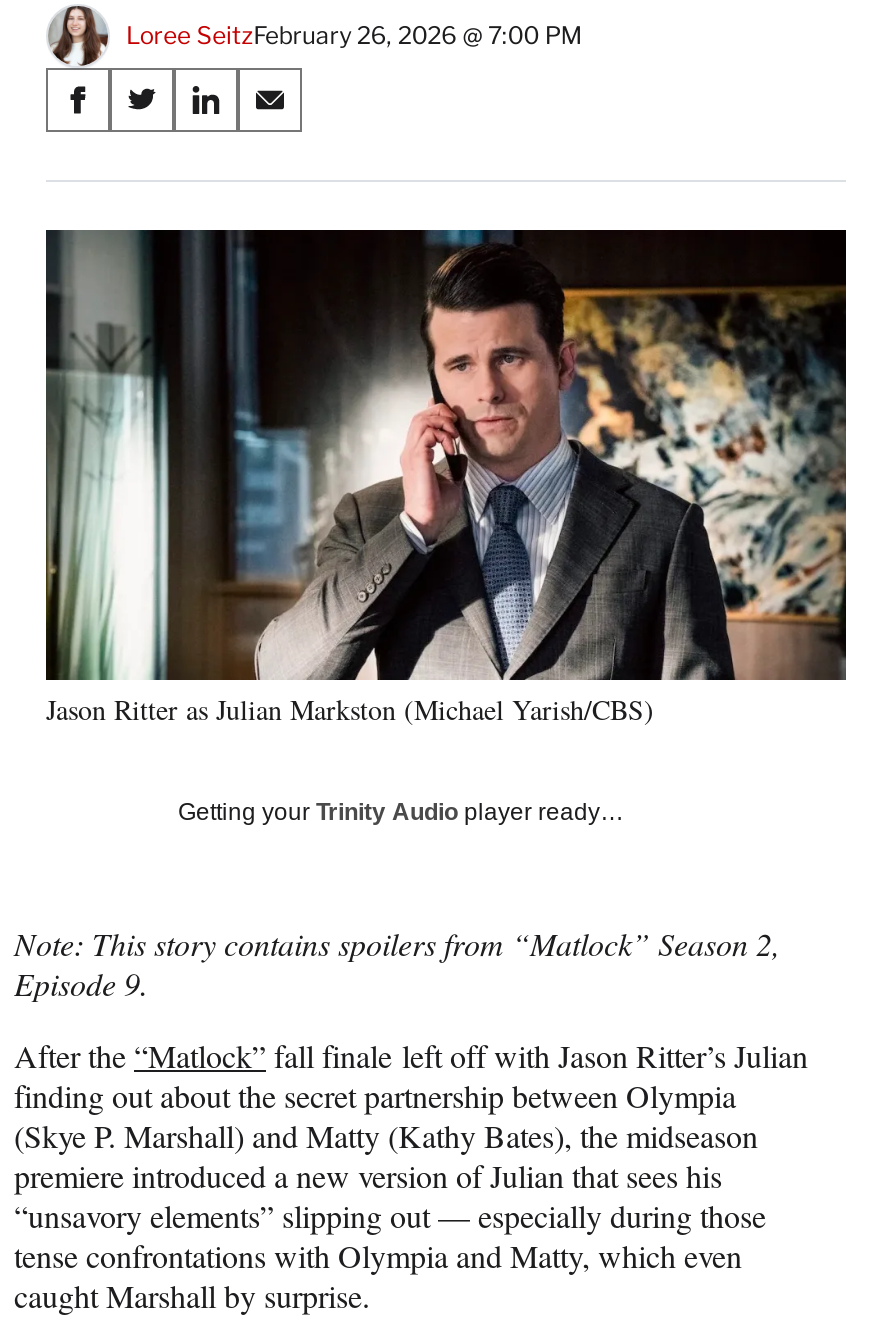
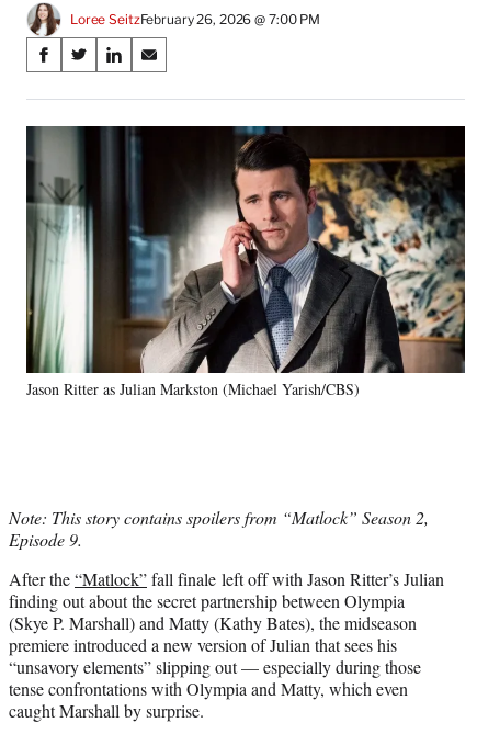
[178,797,624,825] Getting your Trinity Audio player ready… -> none

